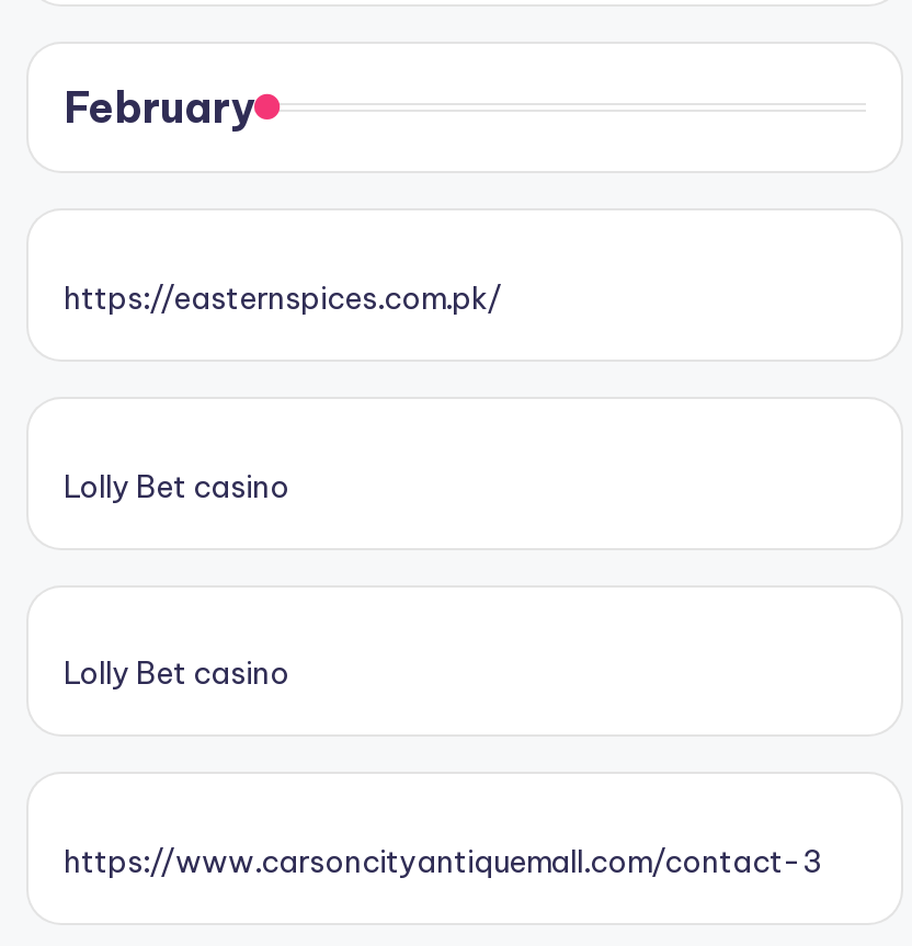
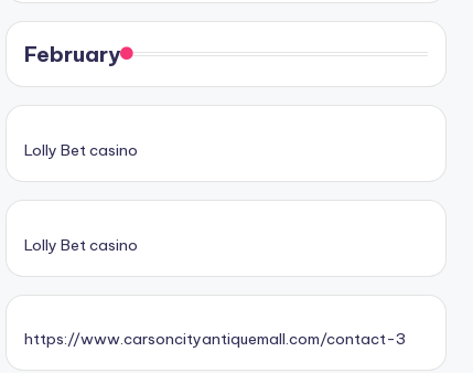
[64,278,502,317] https://easternspices.com.pk/ -> none

